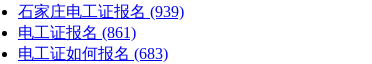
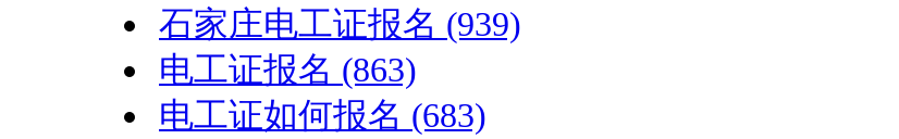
[18,24,136,41] 电工证报名(861) -> [159,51,416,88] 电工证报名(863)

